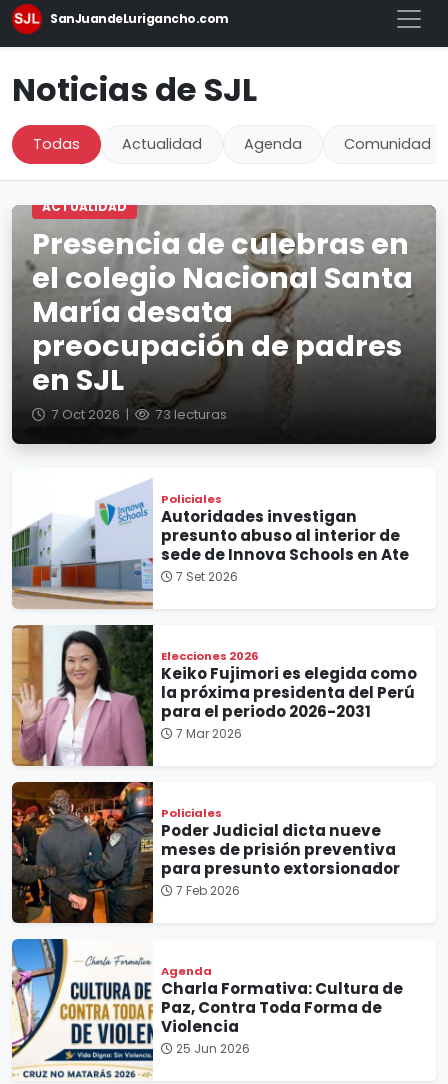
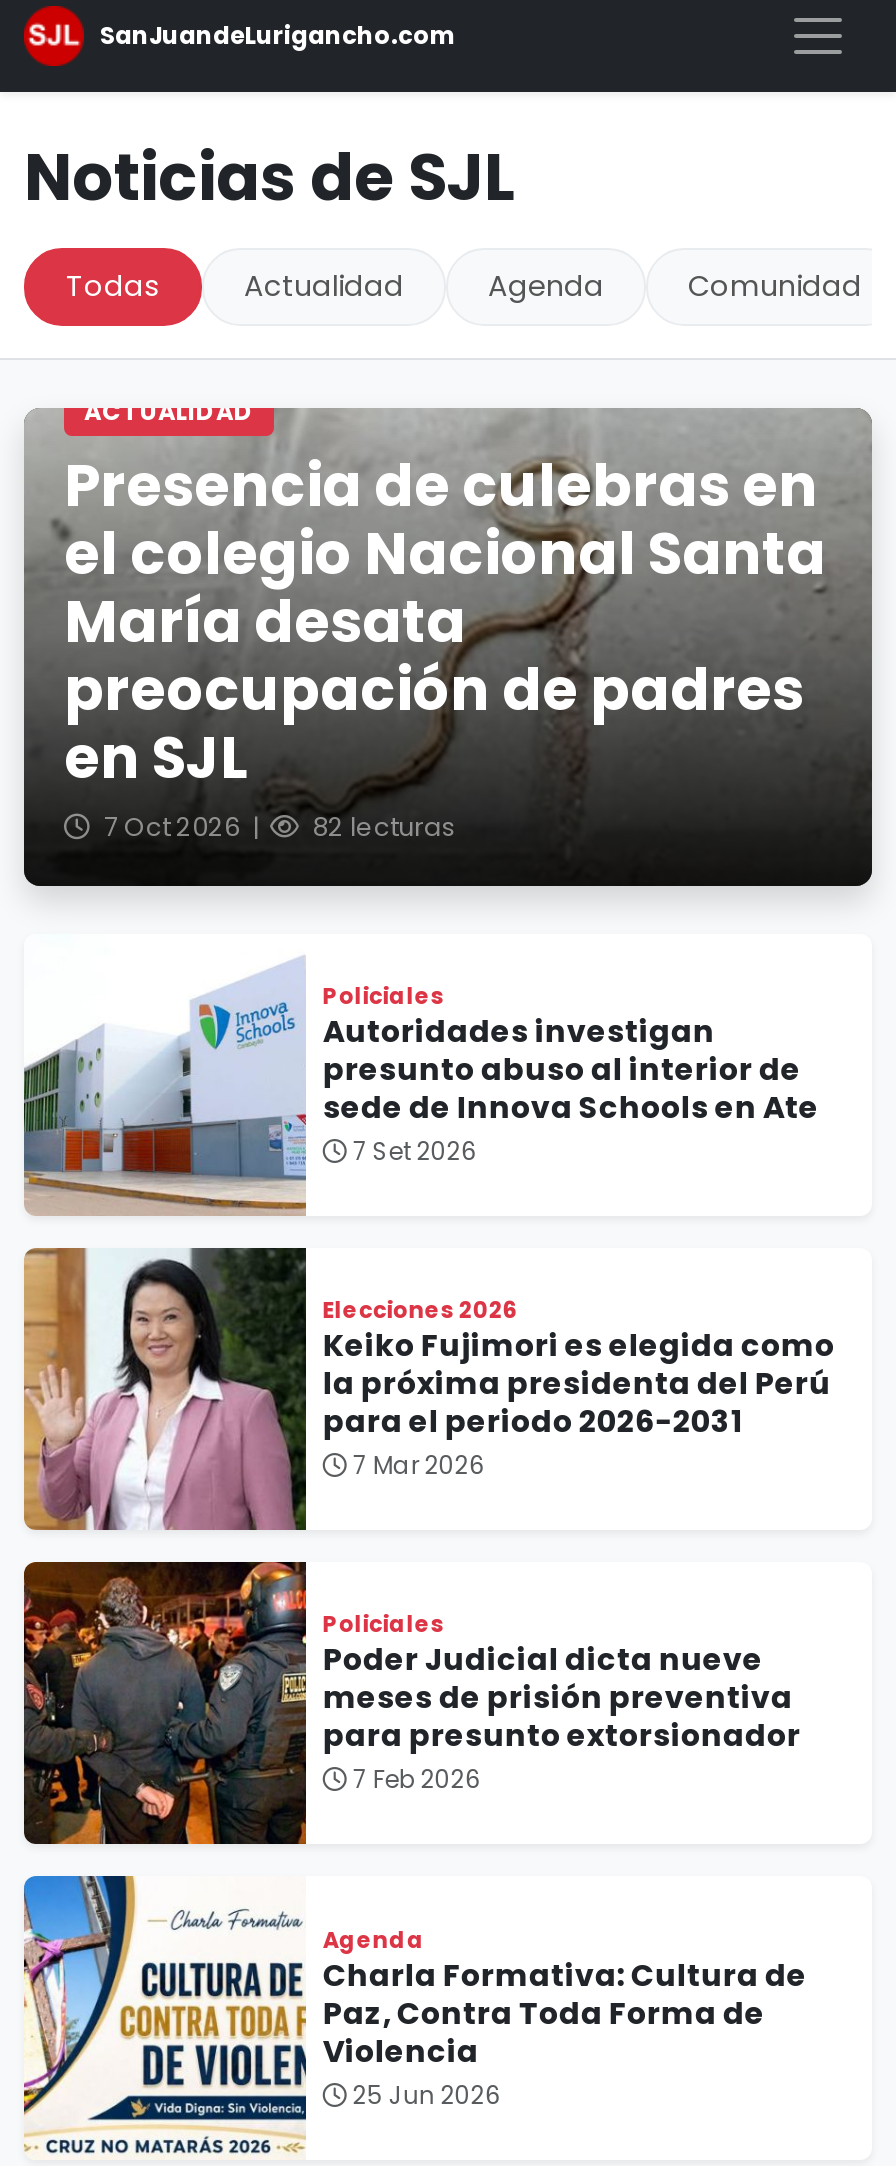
[153,405,227,422] 73 lecturas -> [306,809,456,843] 82 lecturas

